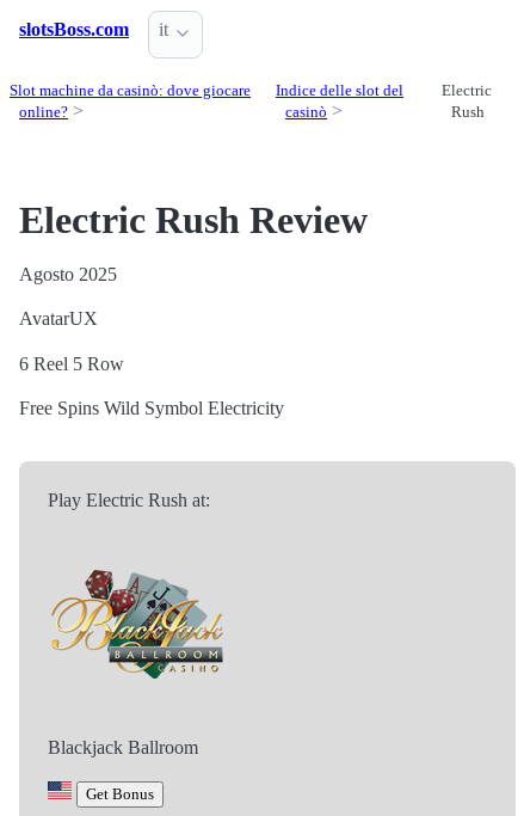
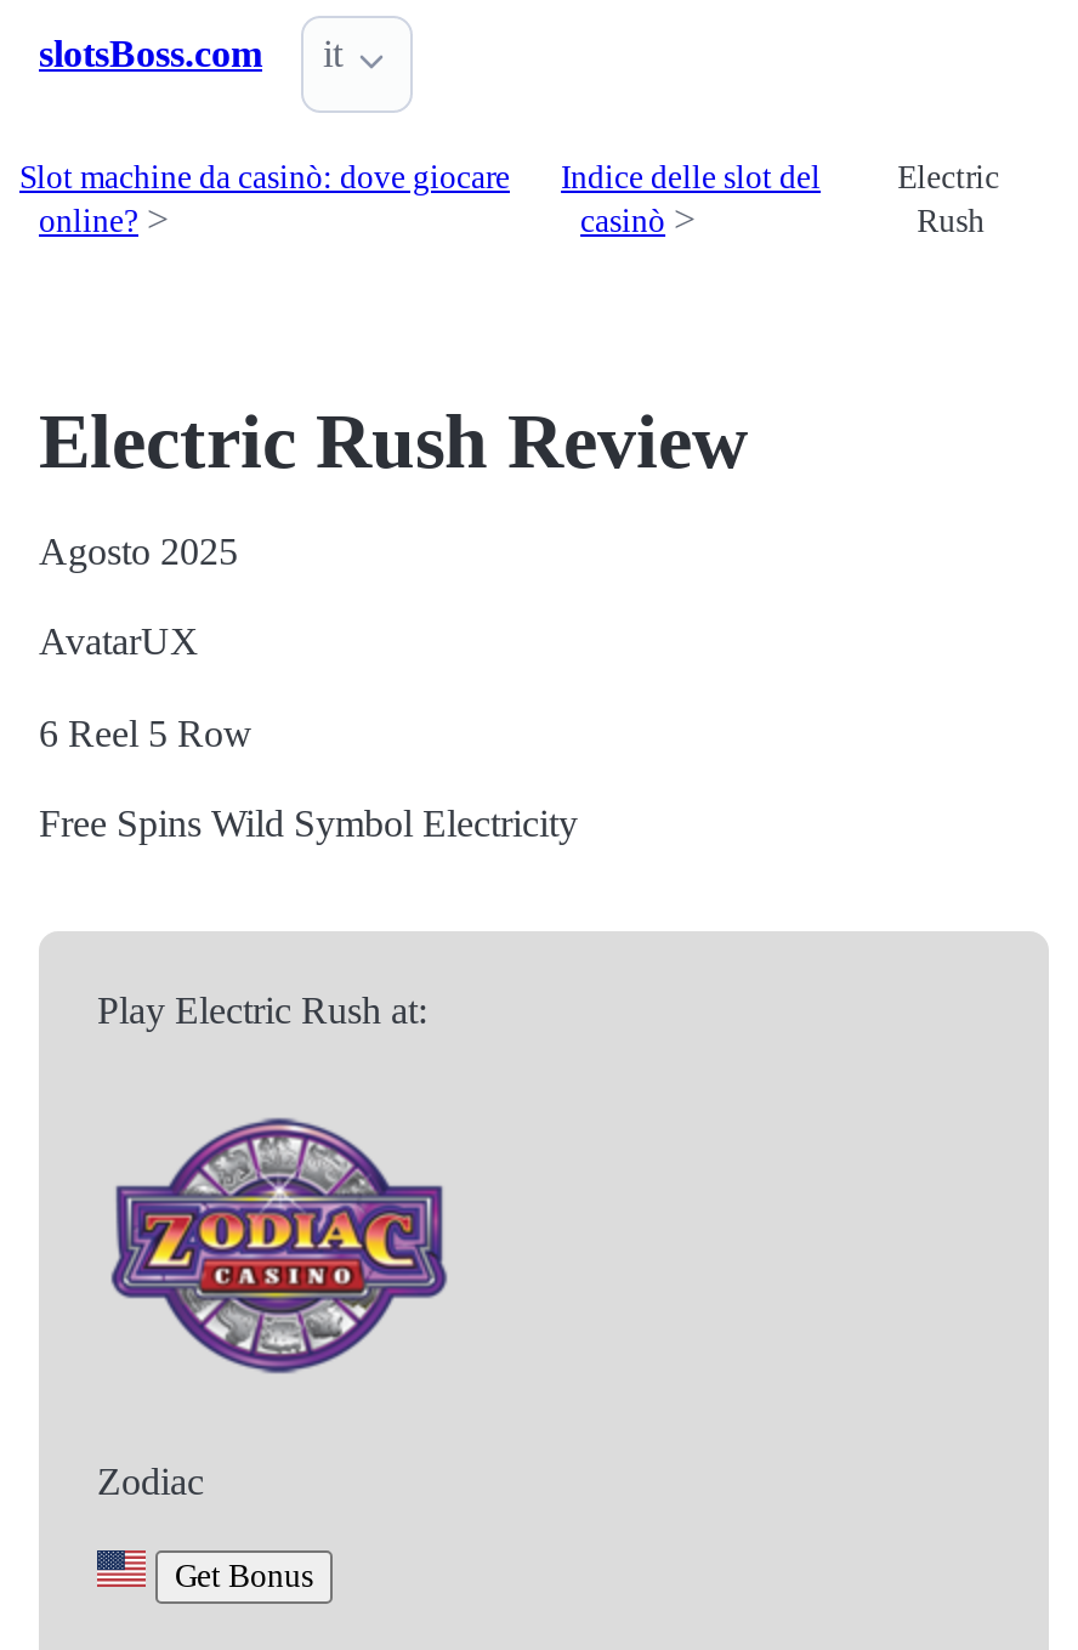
[50,569,224,679] [image] -> [109,1116,447,1376] [image]
[48,737,198,758] Blackjack Ballroom -> [97,1461,204,1502] Zodiac

